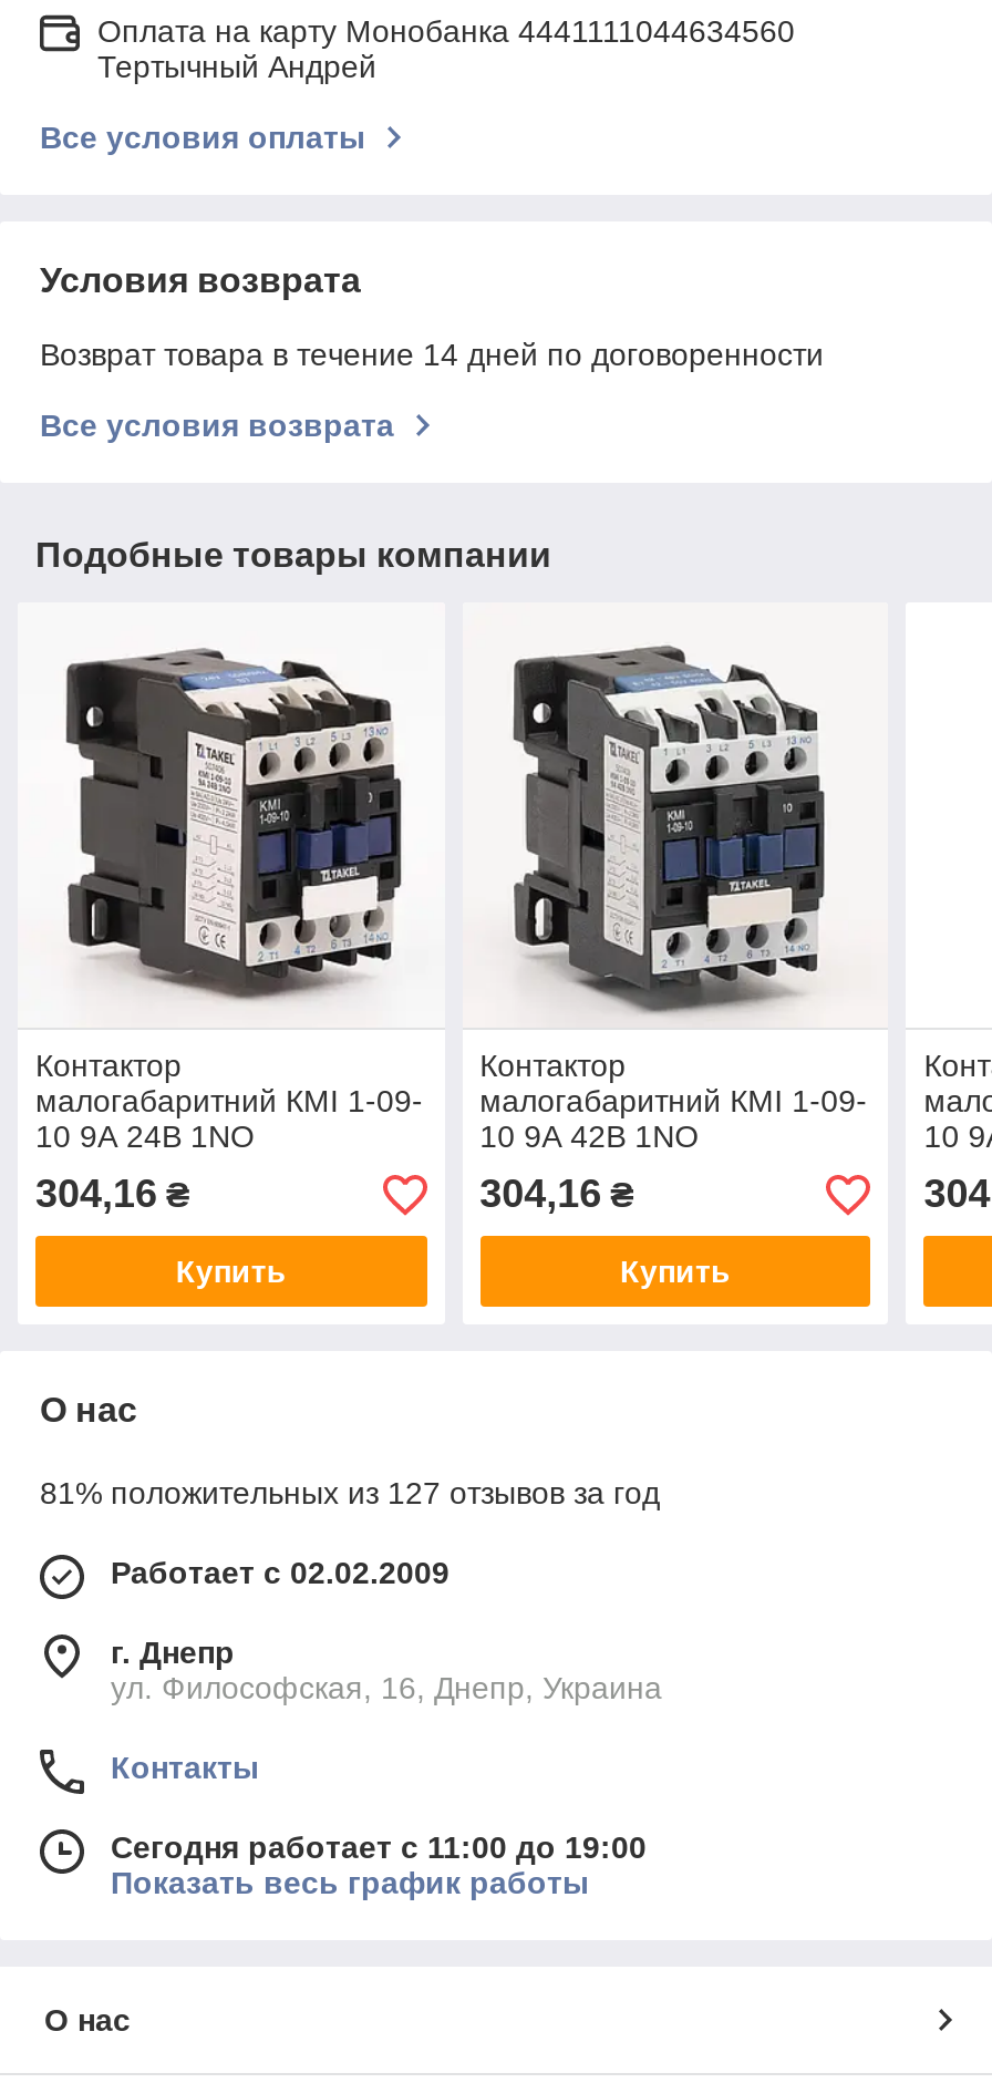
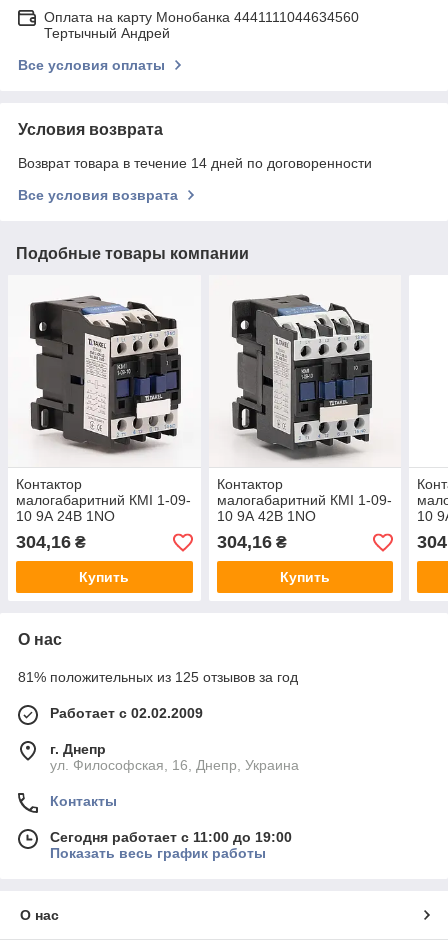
[40,1476,660,1511] 81% положительных из 127 отзывов за год -> [18,669,298,685] 81% положительных из 125 отзывов за год

